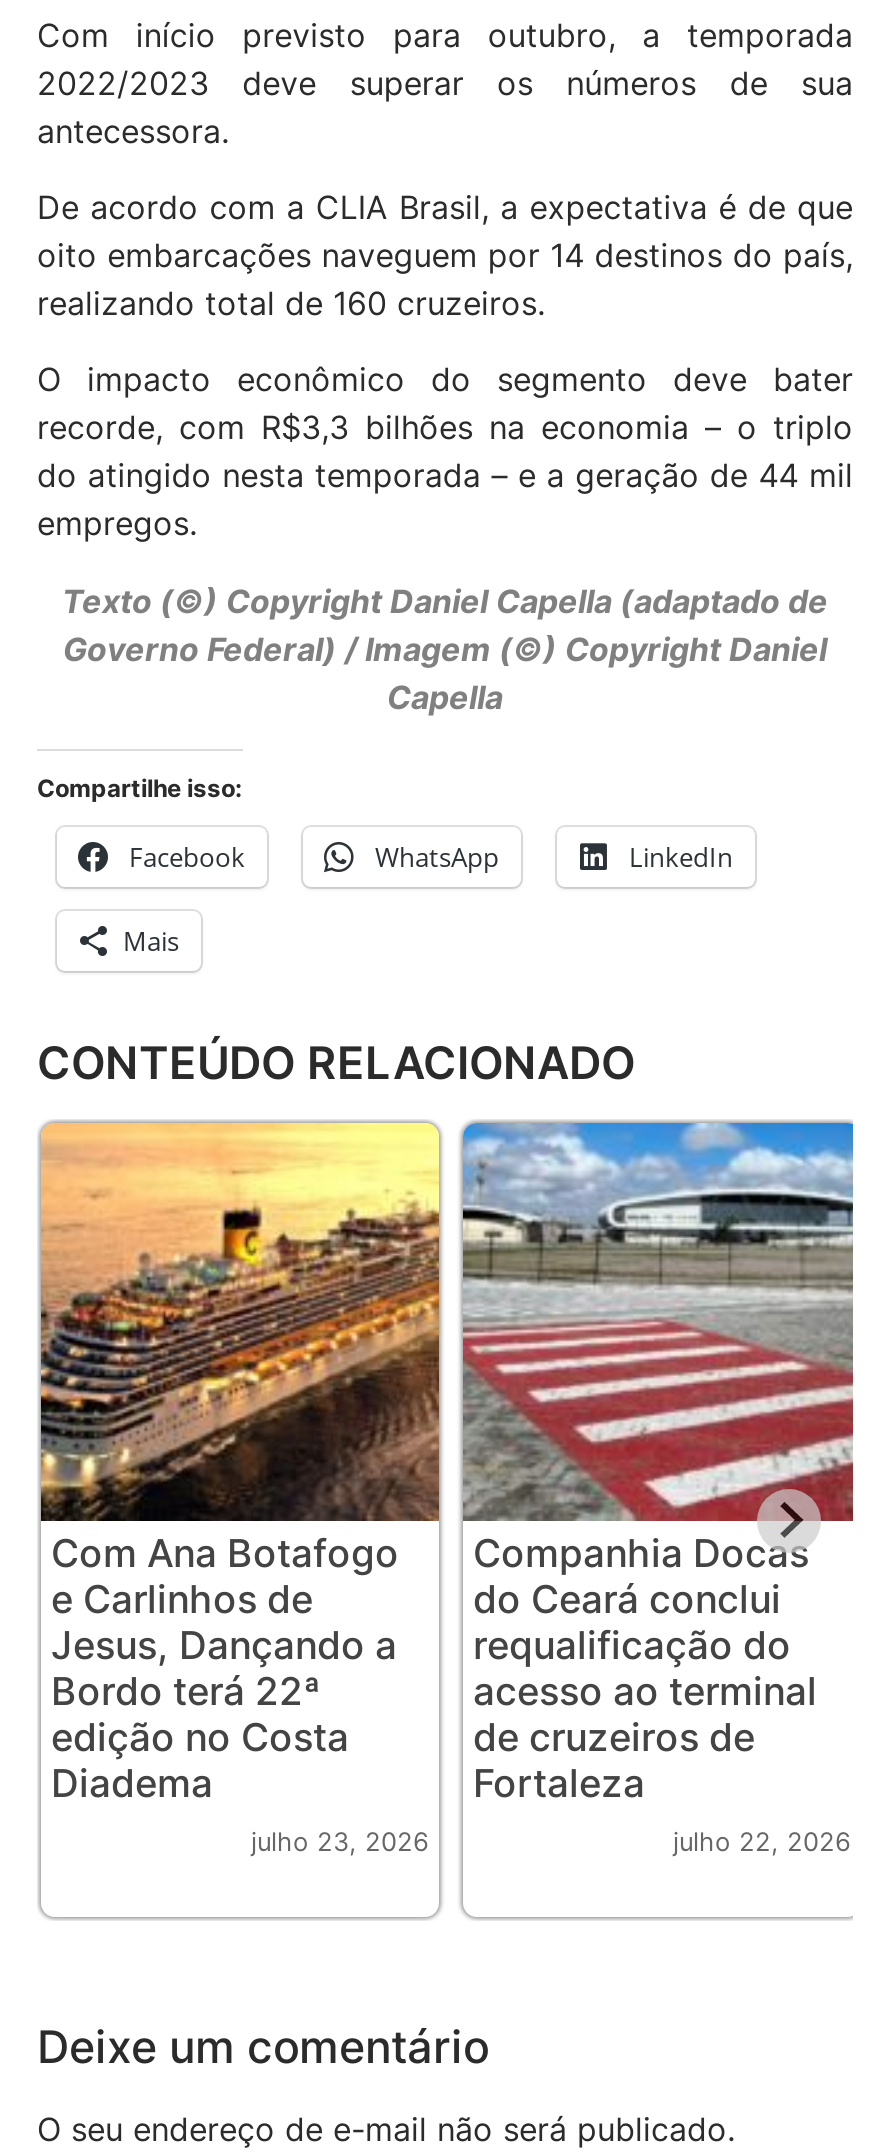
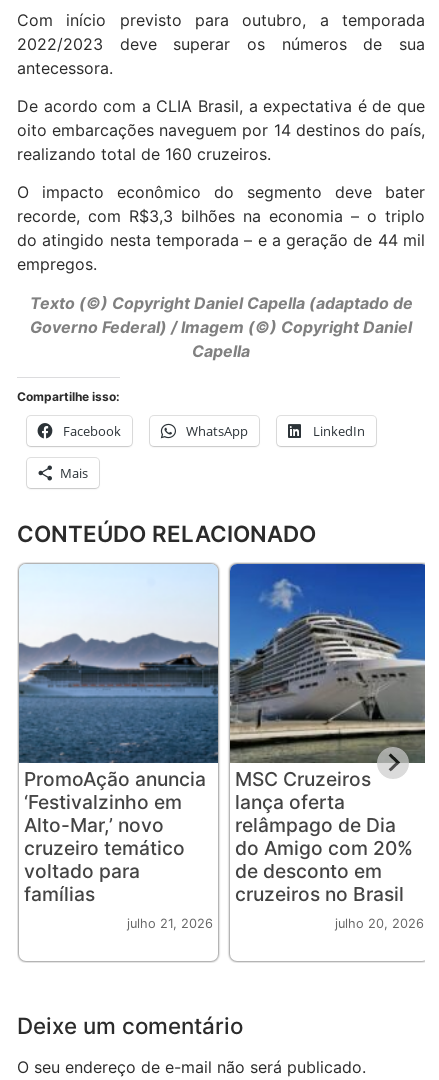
[39,1121,441,1857] [image] | Com Ana Botafogo | e Carlinhos de | Jesus, Dançando a | Bordo terá 22ª | edição no Costa | Diadema | julho 23, 2026 -> [18,564,219,931] [image] | PromoAção anuncia | ‘Festivalzinho em | Alto-Mar,’ novo | cruzeiro temático | voltado para | famílias | julho 21, 2026
[461,1121,855,1857] [image] | Companhia Docas | do Ceará conclui | requalificação do | acesso ao terminal | de cruzeiros de | Fortaleza | julho 22, 2026 -> [229,563,426,931] [image] | MSC Cruzeiros | lança oferta | relâmpago de Dia | do Amigo com 20% | de desconto em | cruzeiros no Brasil | julho 20, 2026

